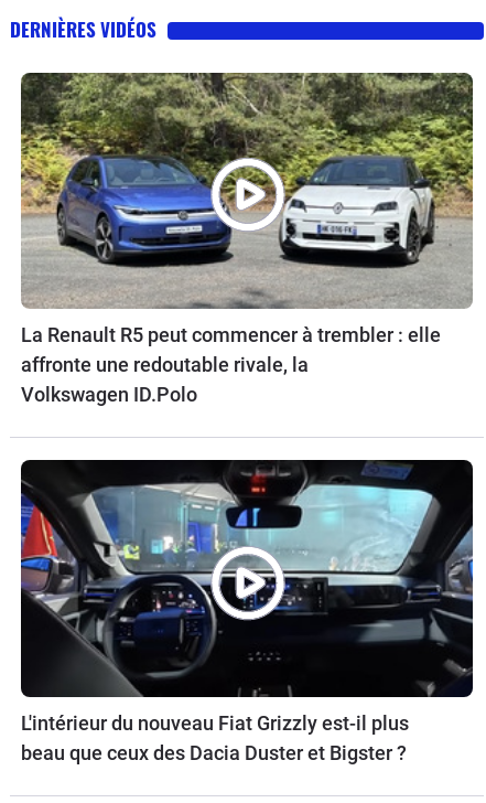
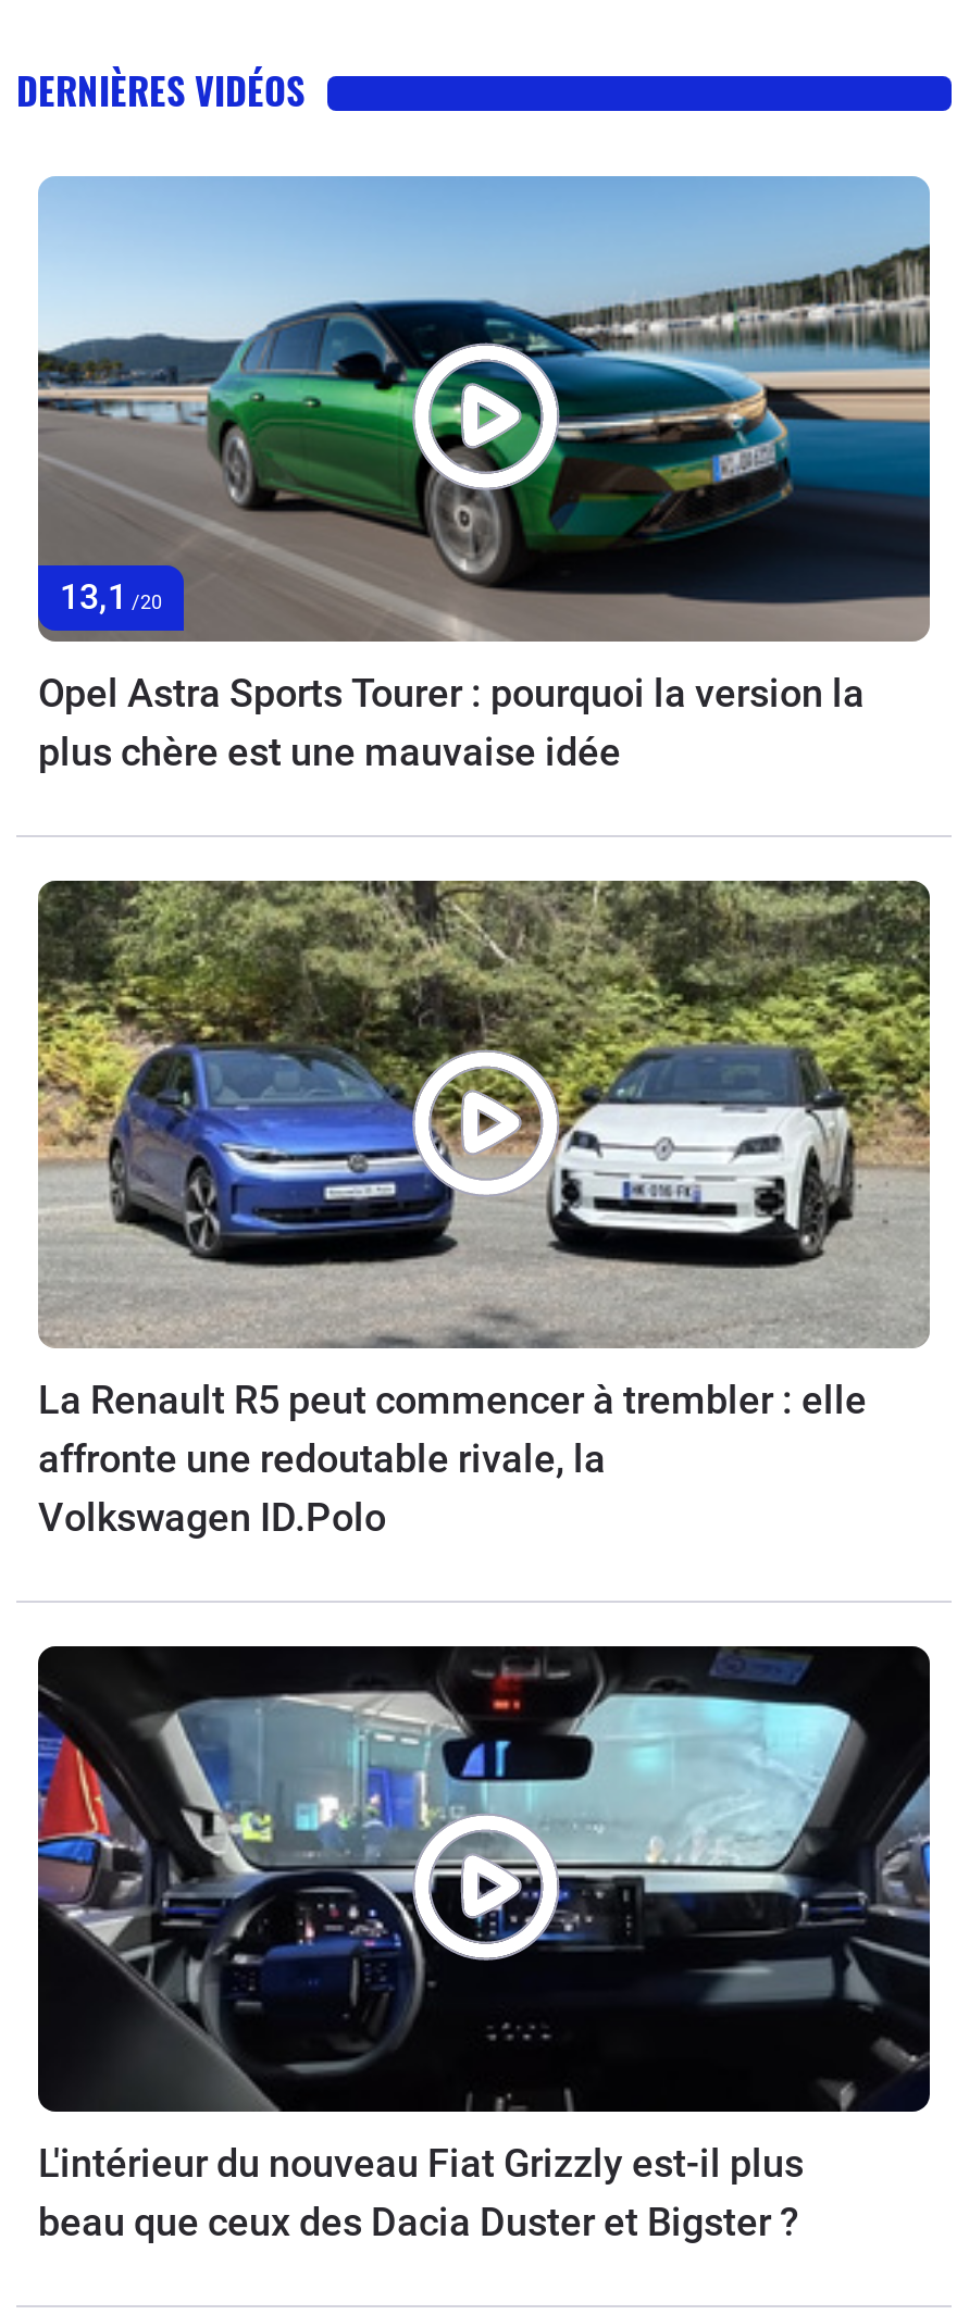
none -> [36,174,932,774] [image] | 13,1 /20 | Opel Astra Sports Tourer : pourquoi la version la | plus chère est une mauvaise idée

